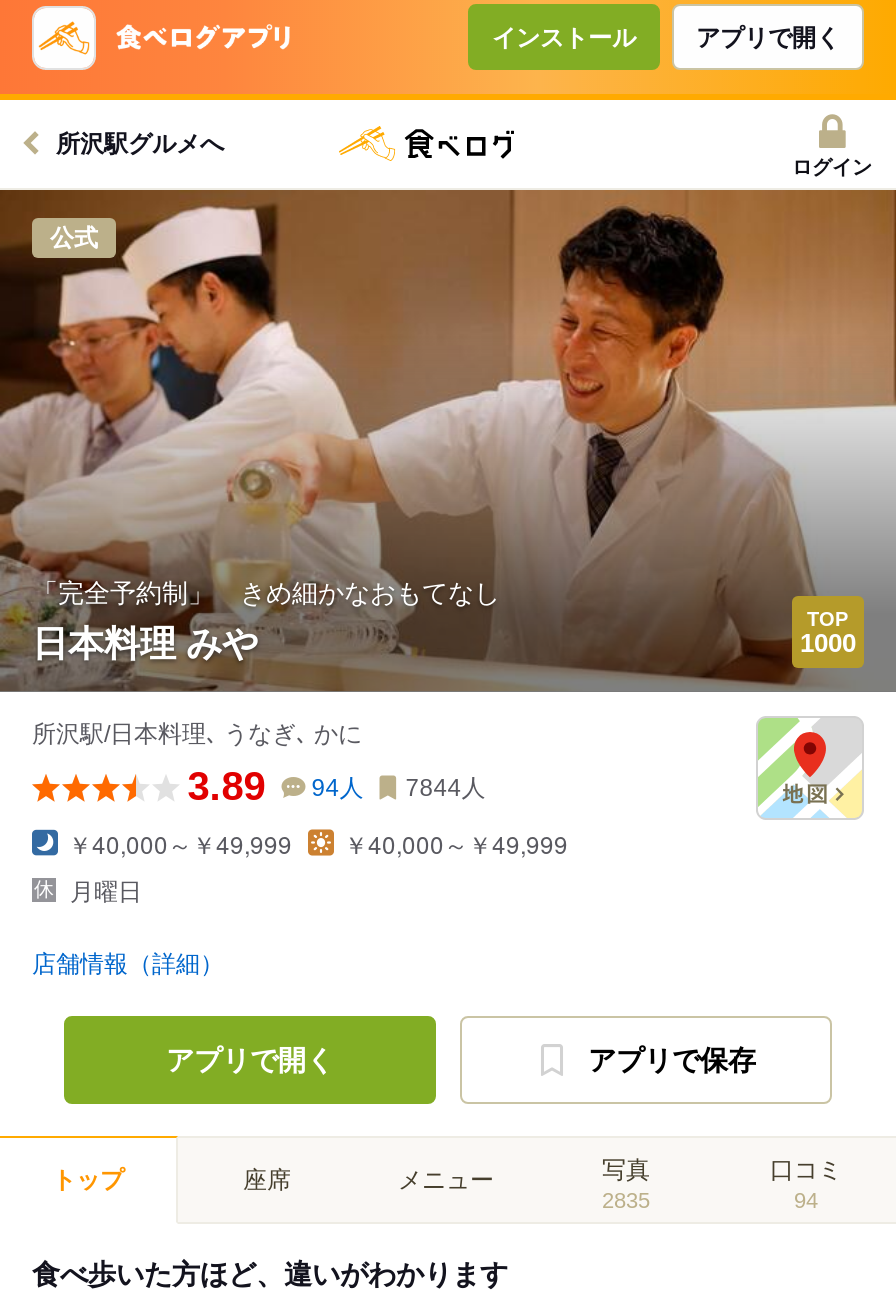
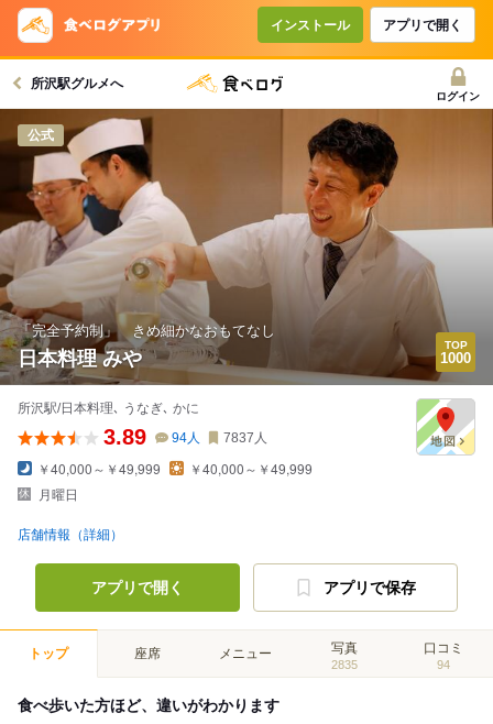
[188,764,486,808] 3.89 94人 7844人 -> [103,425,267,449] 3.89 94人 7837人

